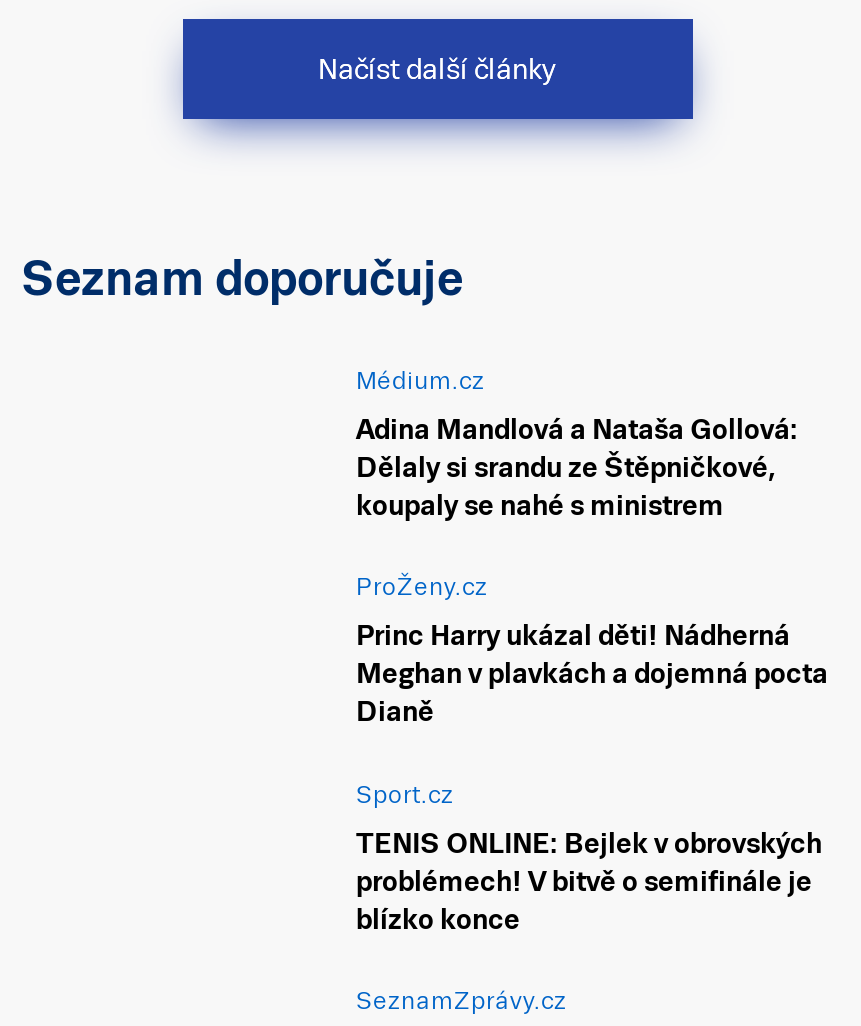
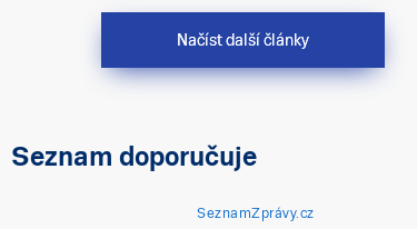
[356,367,828,935] Médium.cz | Adina Mandlová a Nataša Gollová: | Dělaly si srandu ze Štěpničkové, | koupaly se nahé s ministrem | ProŽeny.cz | Princ Harry ukázal děti! Nádherná | Meghan v plavkách a dojemná pocta | Dianě | Sport.cz | TENIS ONLINE: Bejlek v obrovských | problémech! V bitvě o semifinále je | blízko konce -> none

